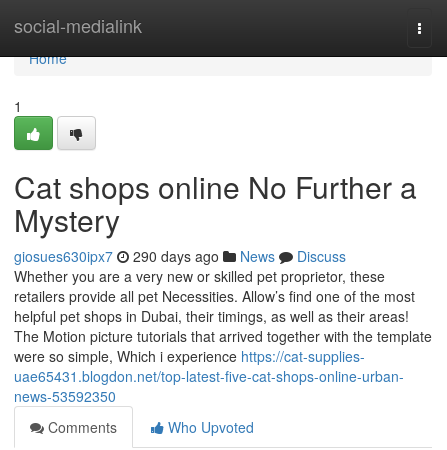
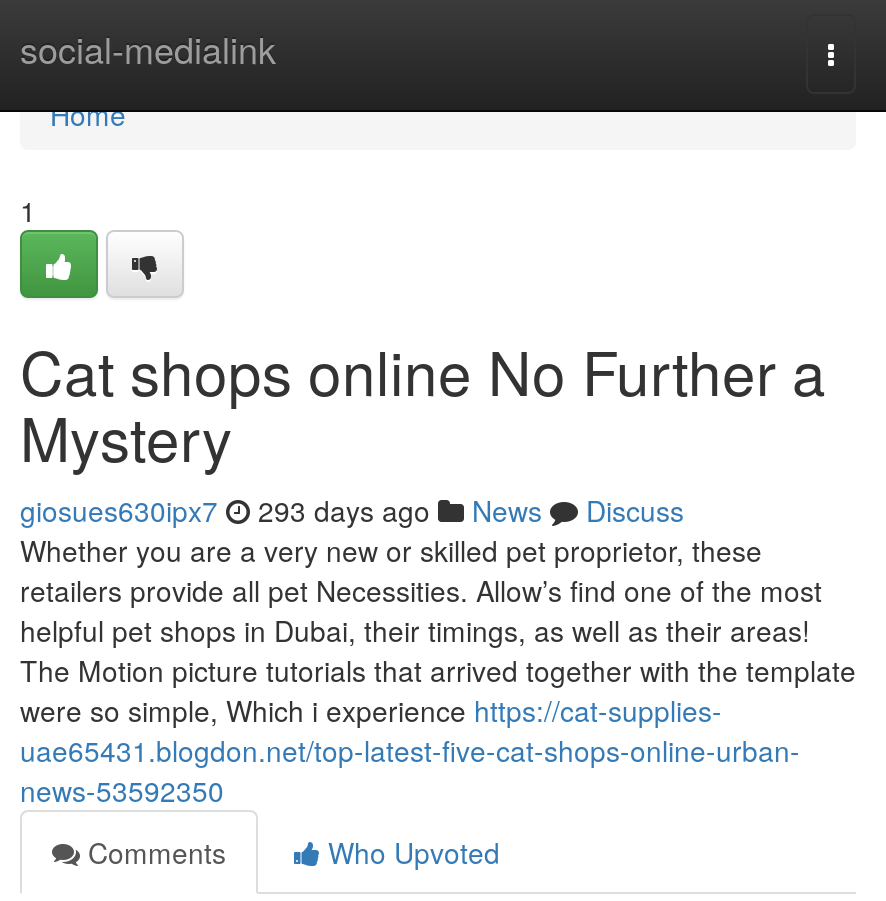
[14,246,346,266] giosues630ipx7 290 days ago News Discuss -> [20,490,684,530] giosues630ipx7 293 days ago News Discuss

